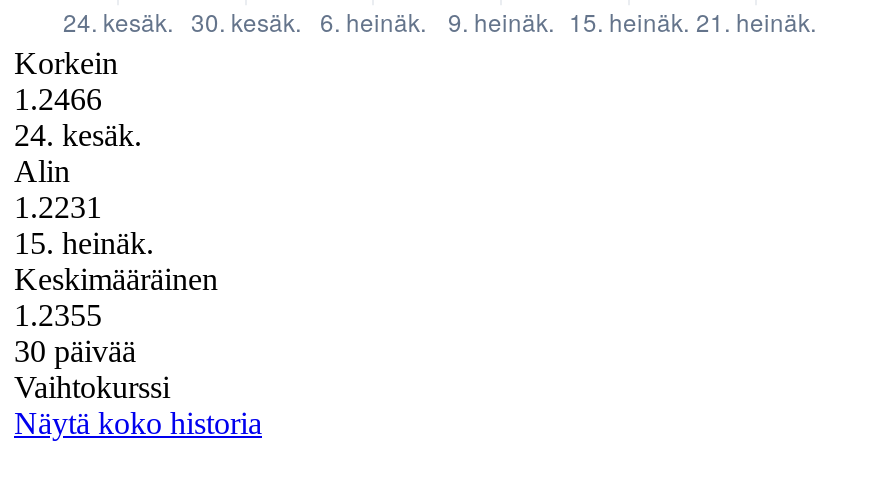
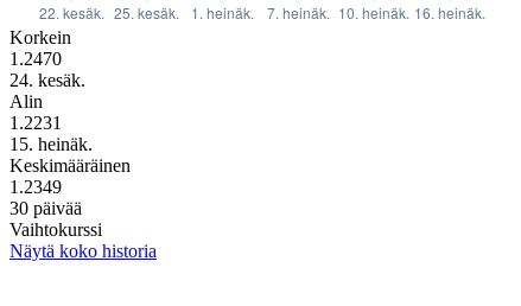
[14,83,102,117] 1.2466 -> [9,49,62,69] 1.2470
[14,299,102,333] 1.2355 -> [9,177,62,197] 1.2349

